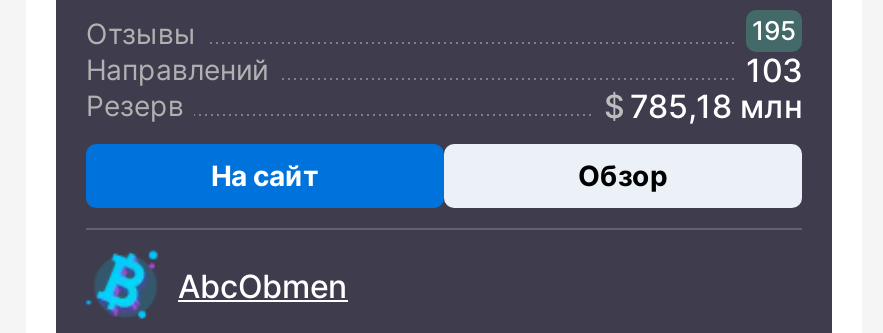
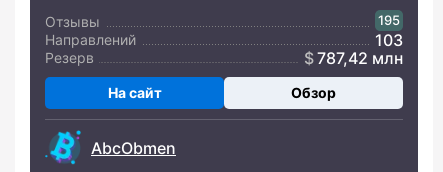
[630,87,802,127] 785,18 млн -> [317,48,403,68] 787,42 млн

